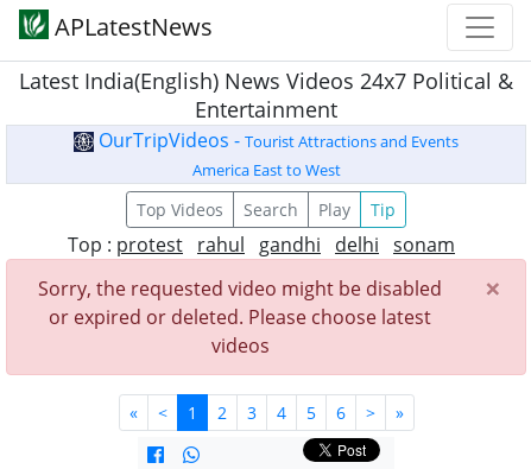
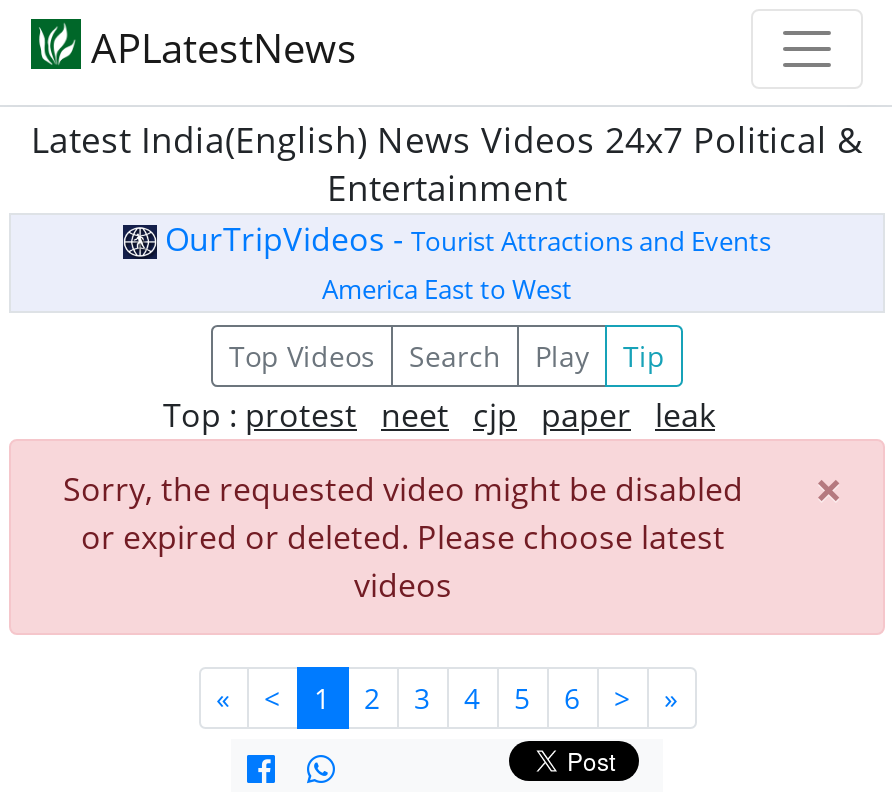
[68,232,455,258] Top : protest rahul gandhi delhi sonam -> [163,393,715,437] Top : protest neet cjp paper leak

